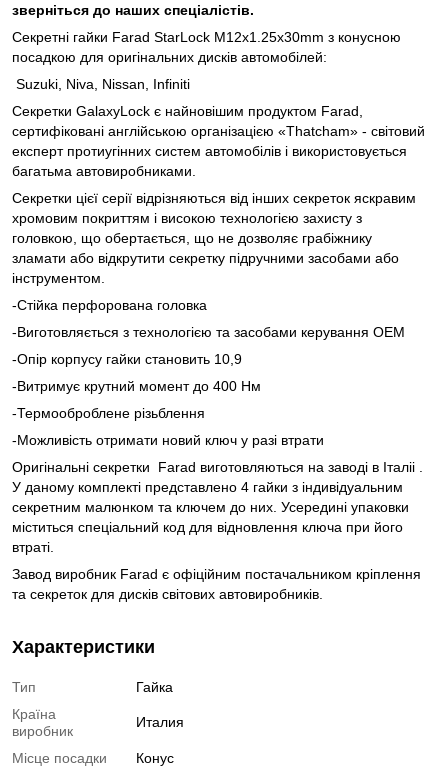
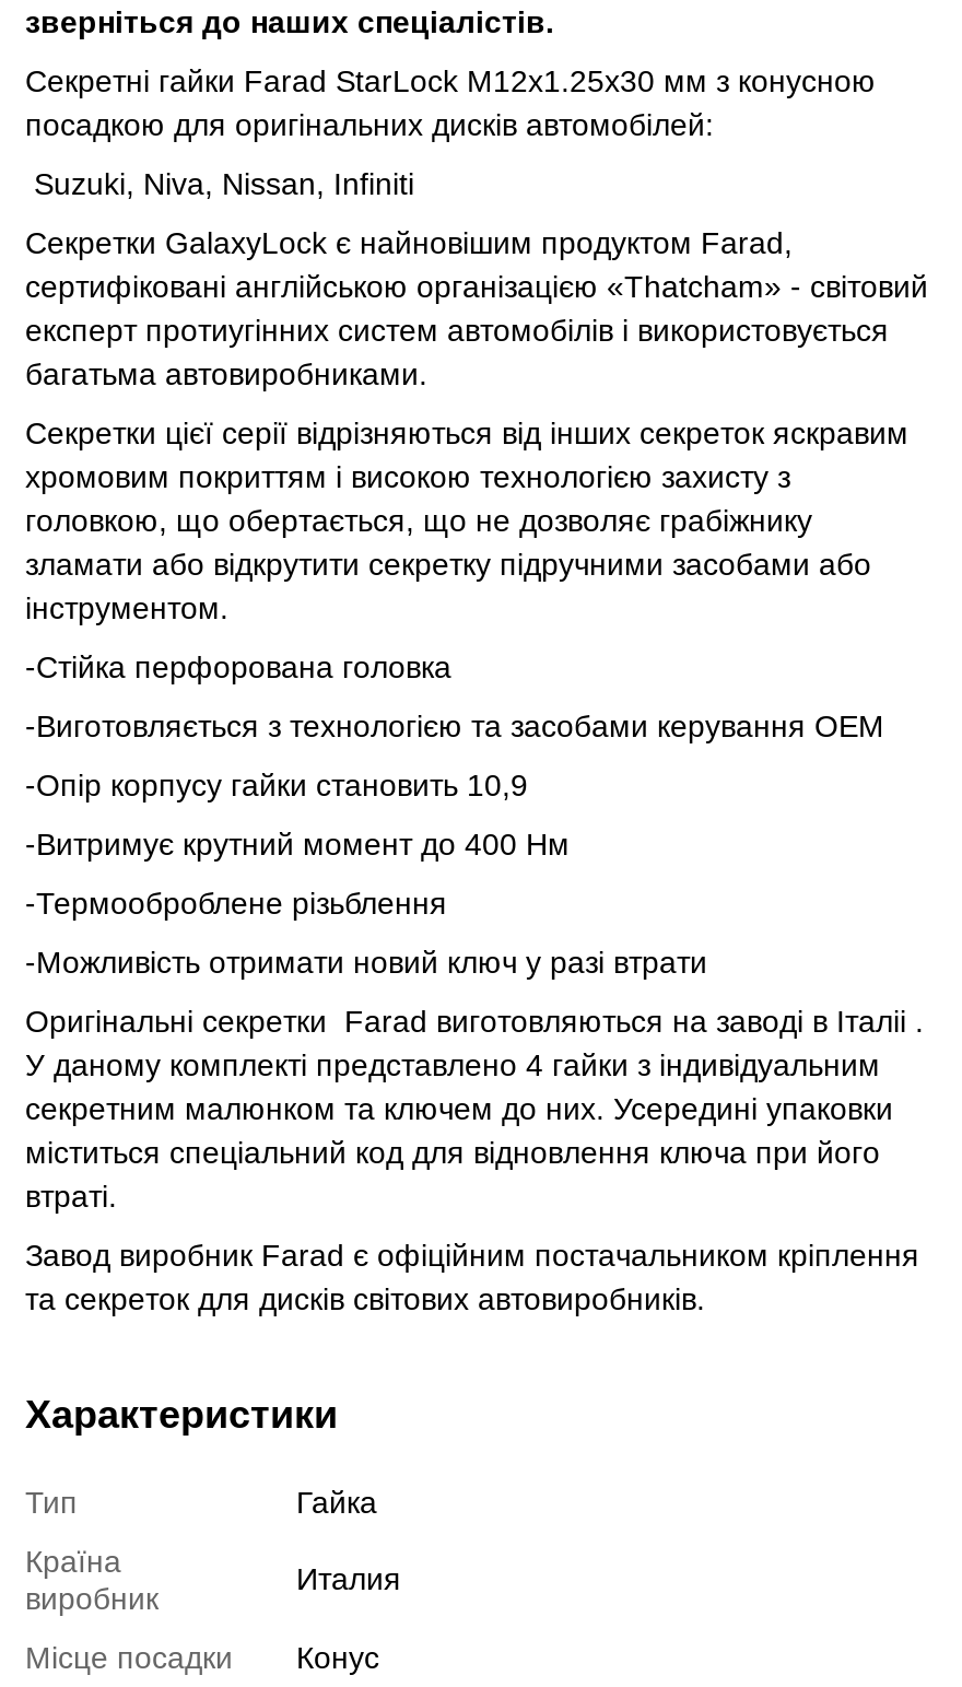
[12,29,401,45] Секретні гайки Farad StarLock M12x1.25x30mm з конусною -> [25,63,876,98] Секретні гайки Farad StarLock M12x1.25x30 мм з конусною

